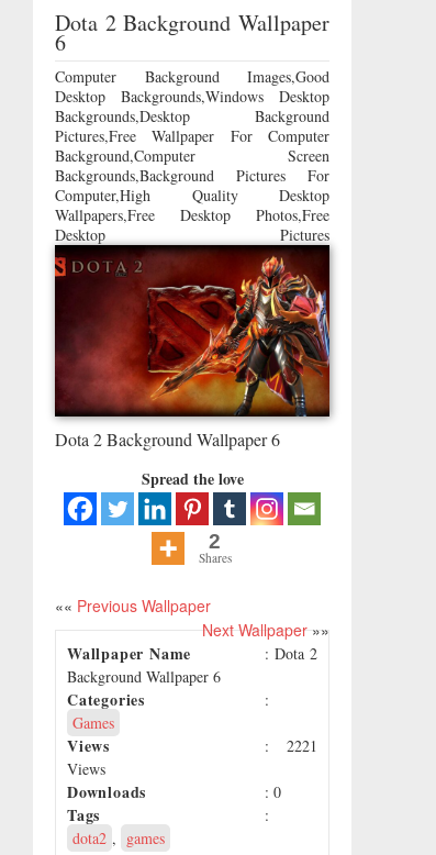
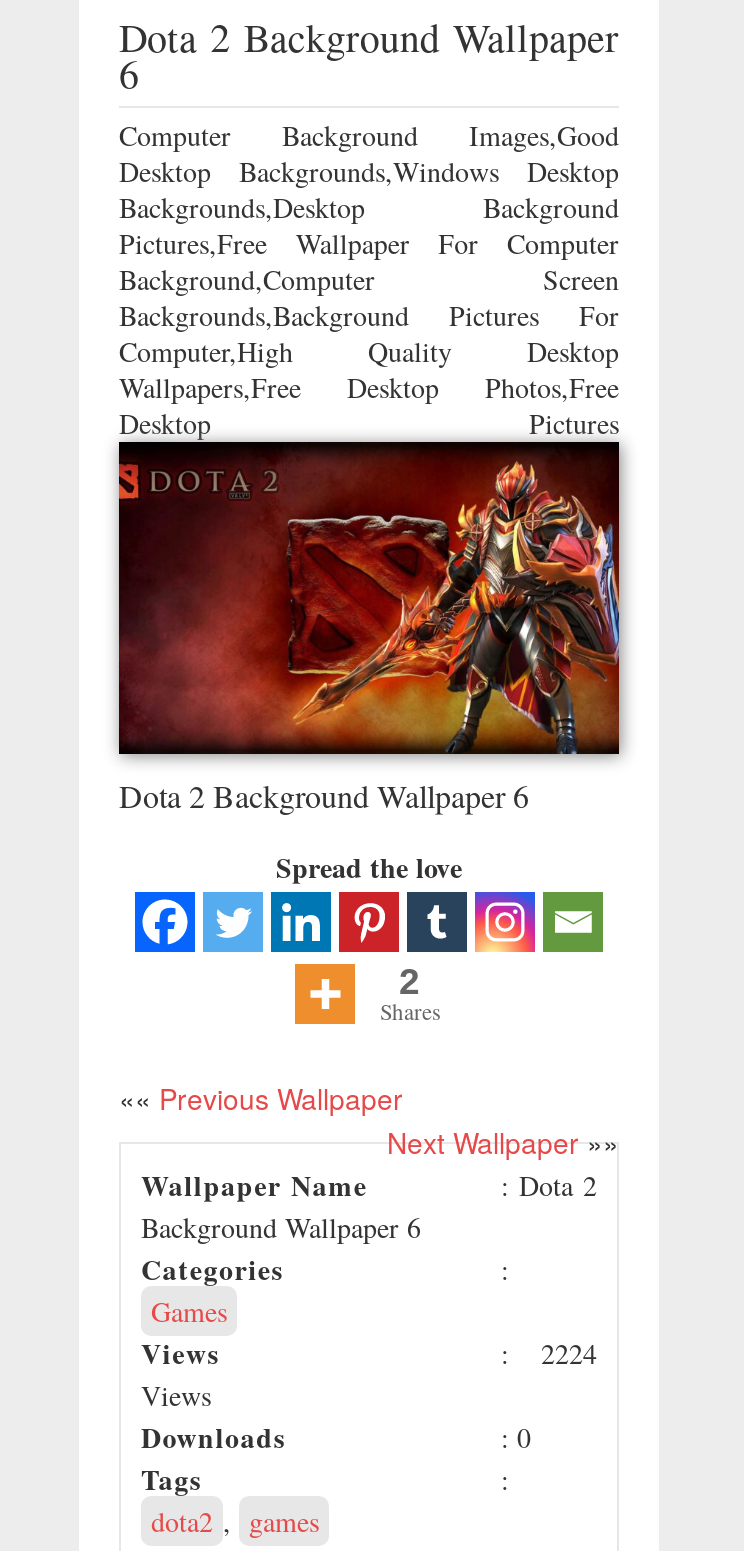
[265,735,317,756] : 2221 -> [501,1334,597,1372] : 2224

